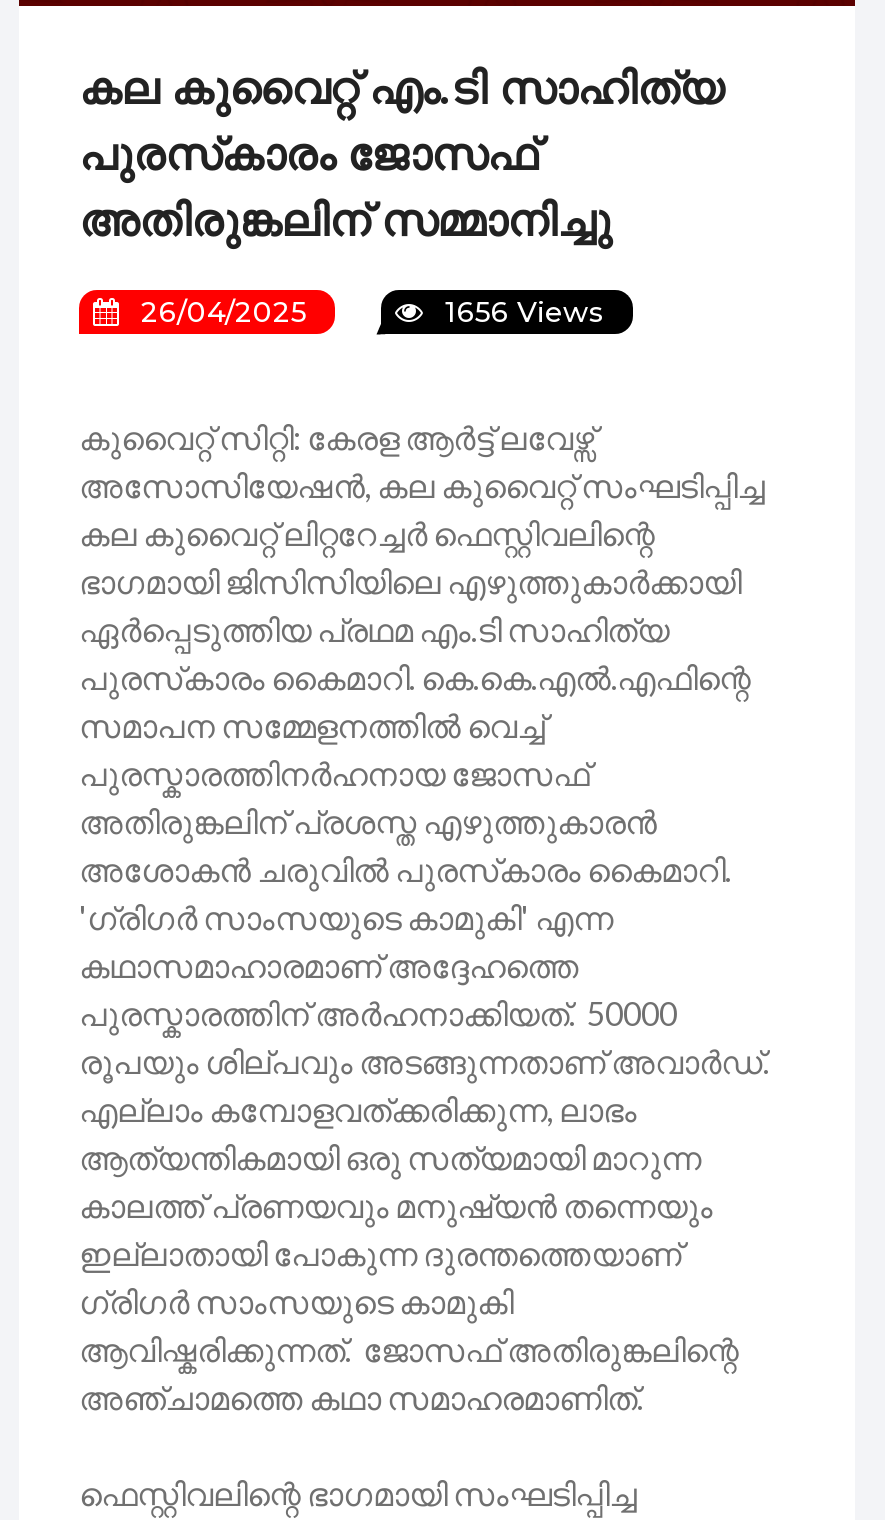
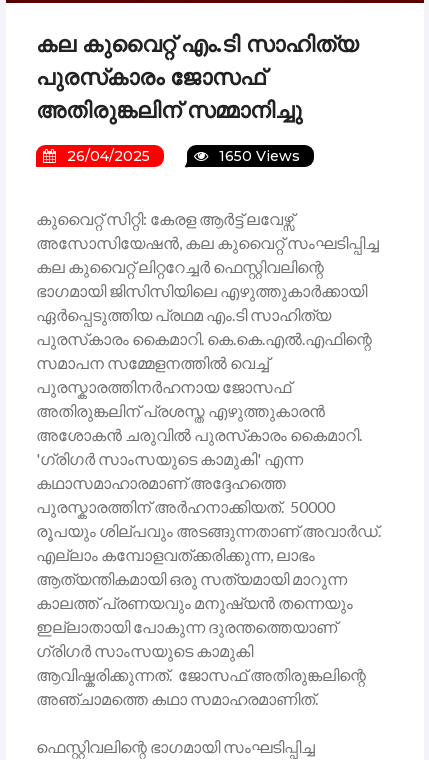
[445,294,605,330] 1656 Views -> [219,147,300,165] 1650 Views

